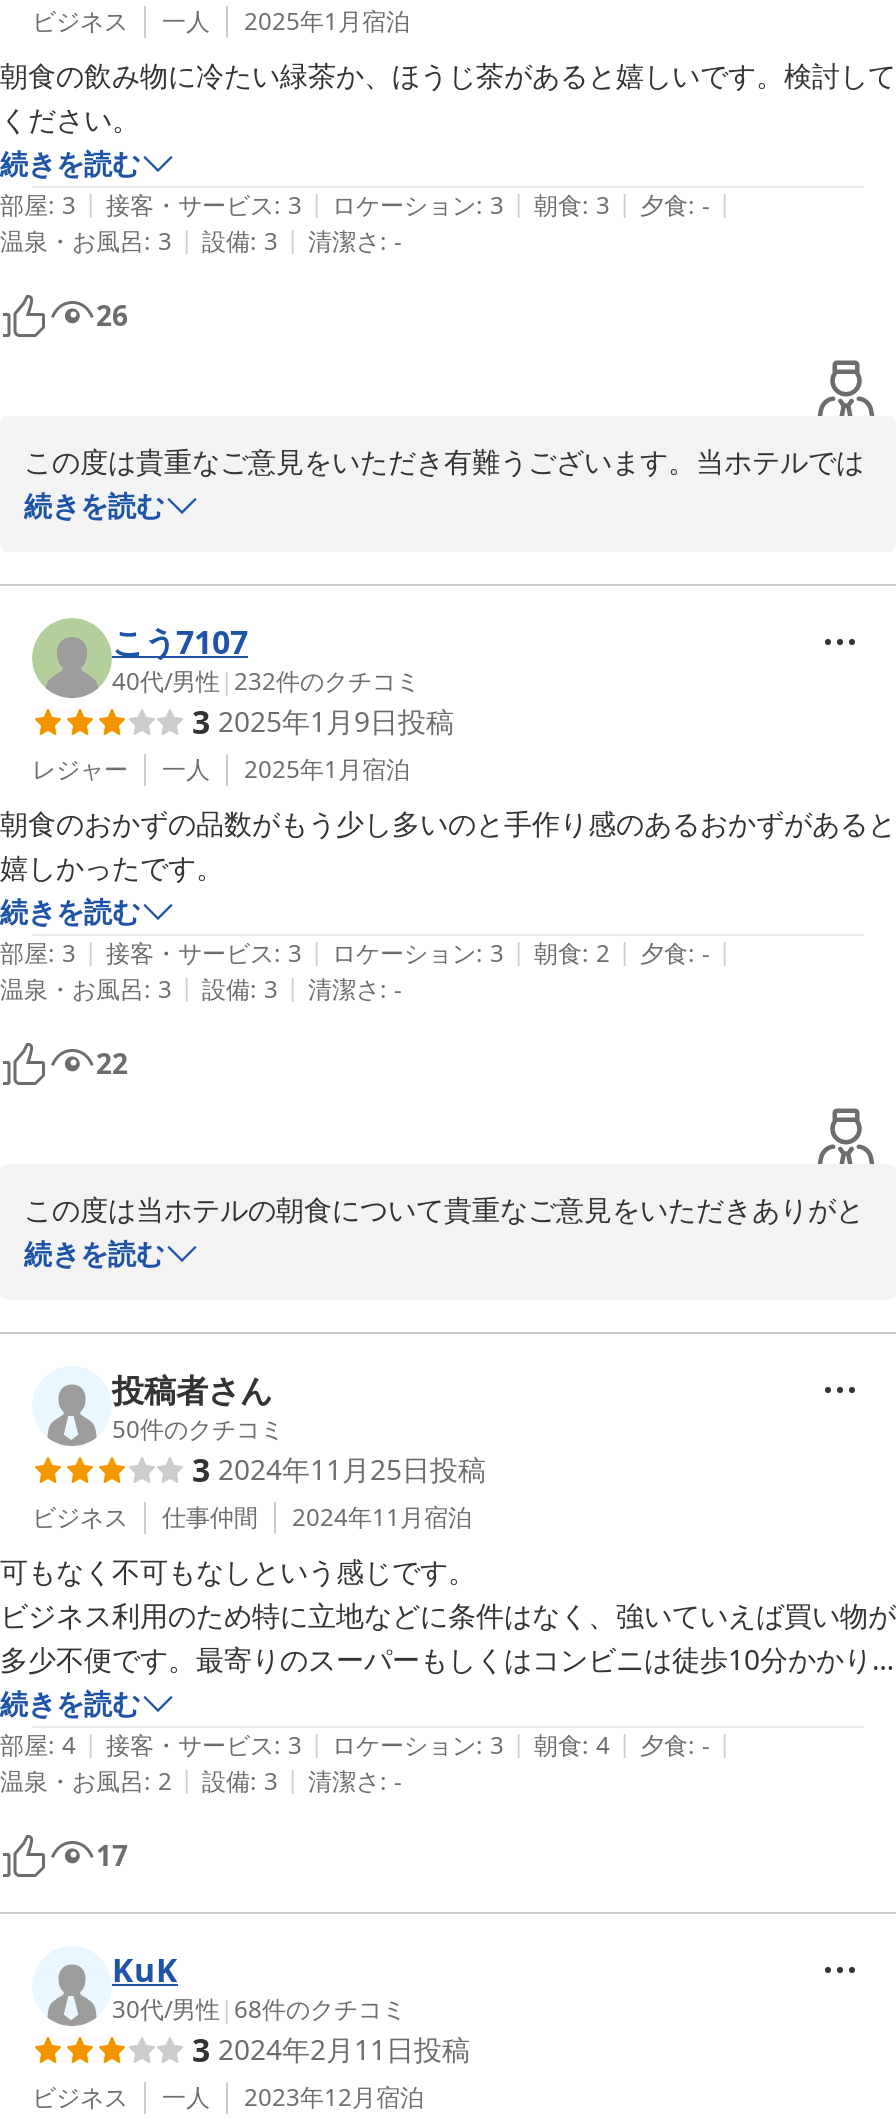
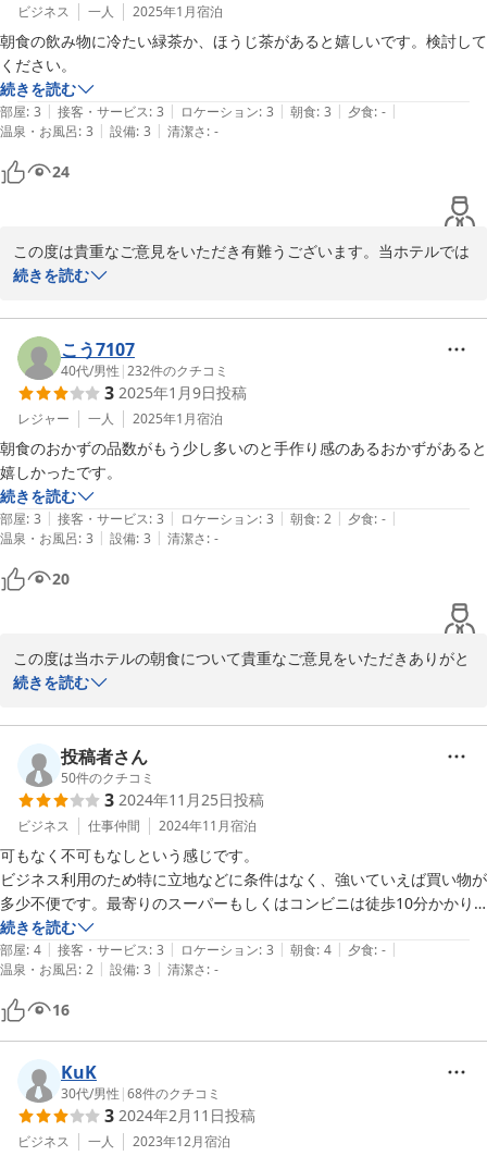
[96,296,128,334] 26 -> [52,161,70,182] 24
[96,1044,128,1082] 22 -> [52,568,70,589] 20
[96,1836,128,1874] 17 -> [52,999,70,1020] 16

